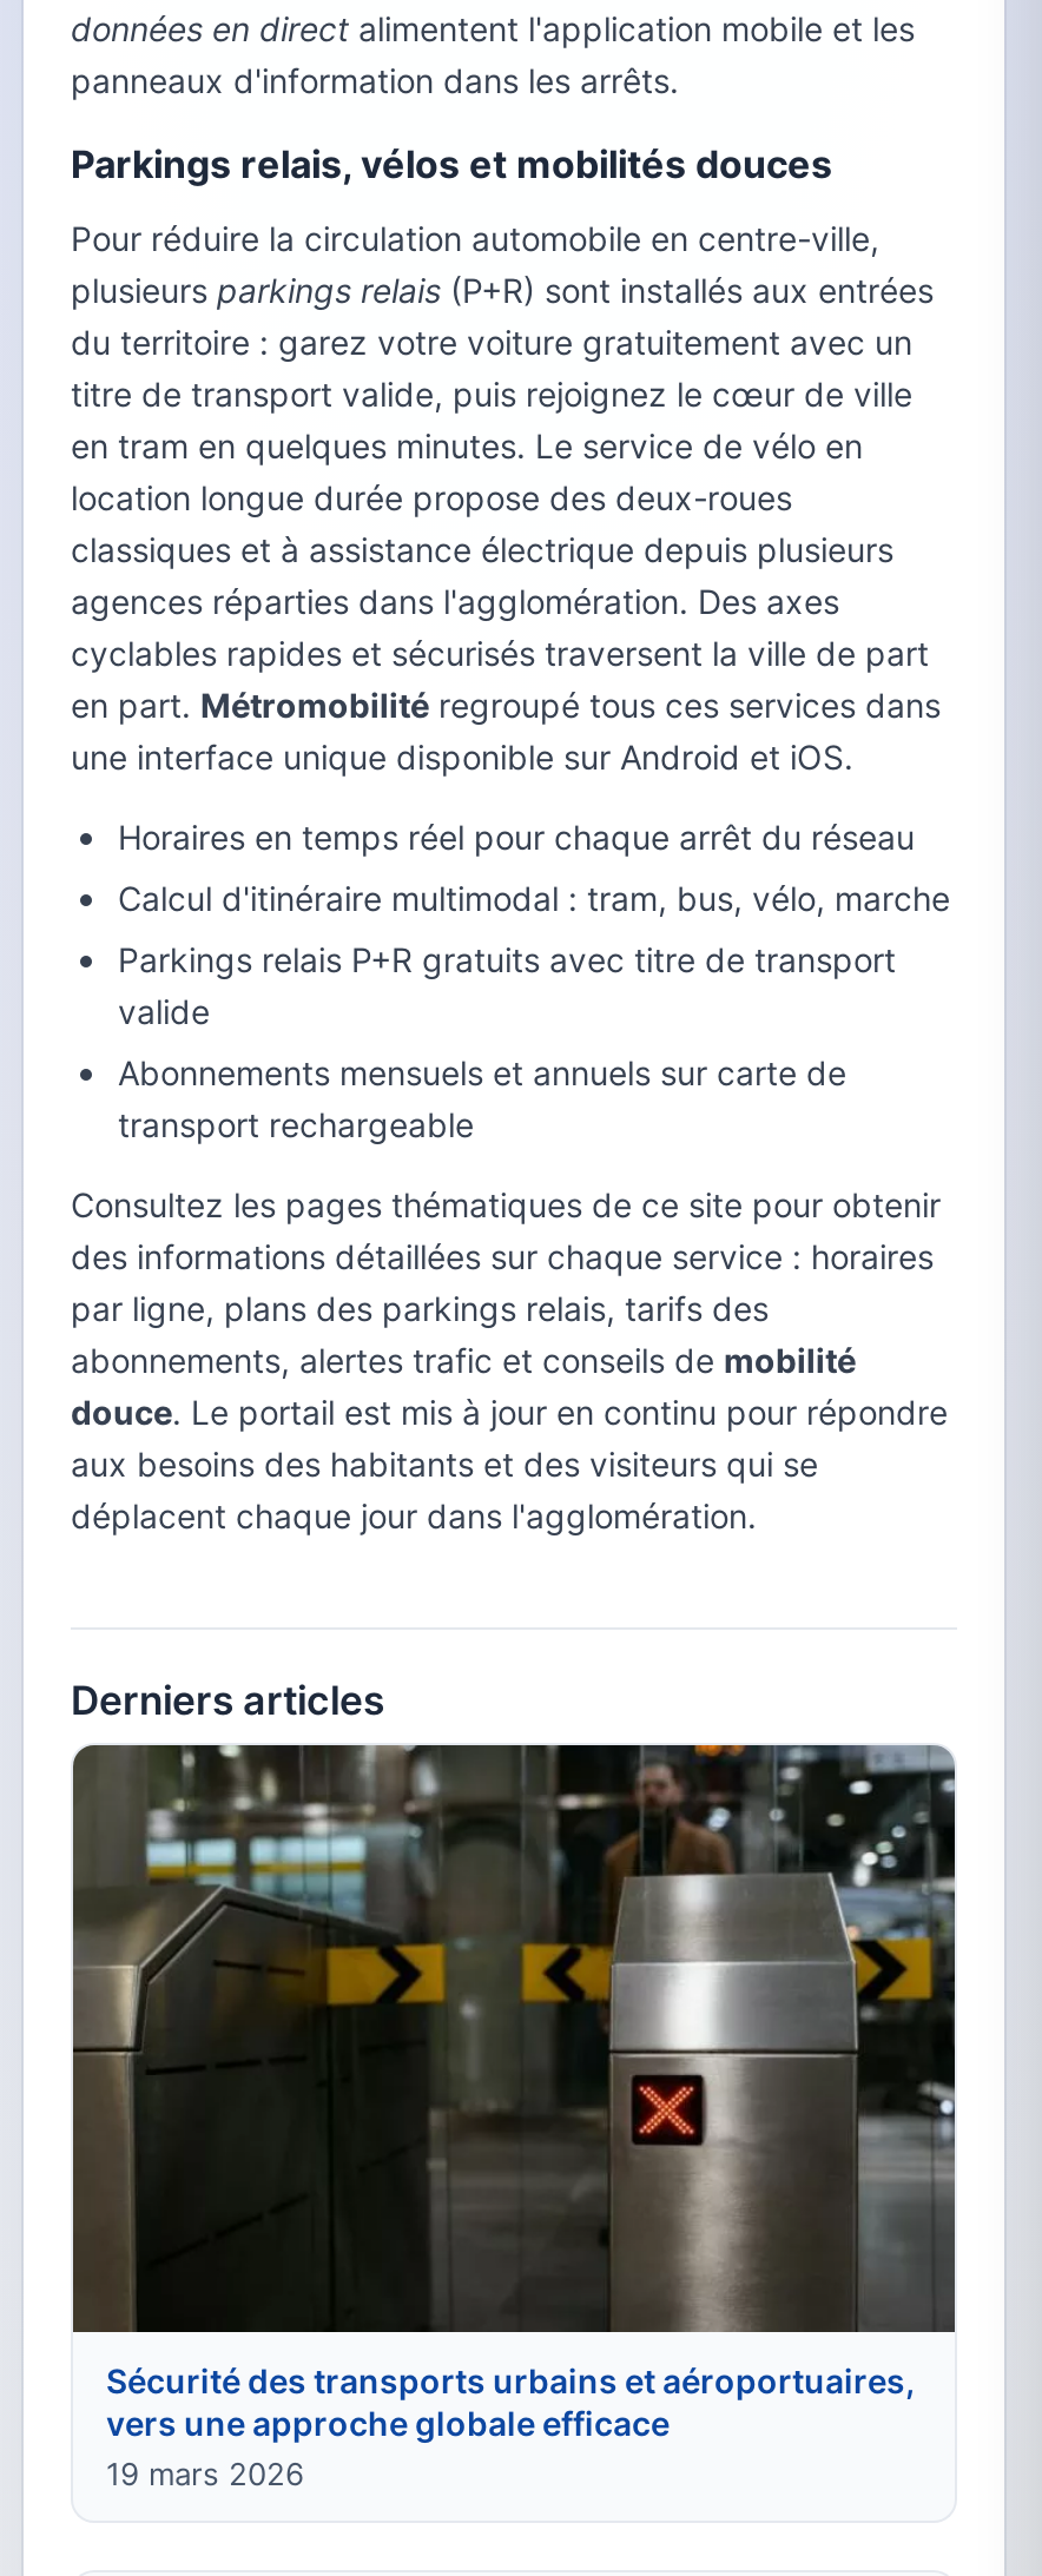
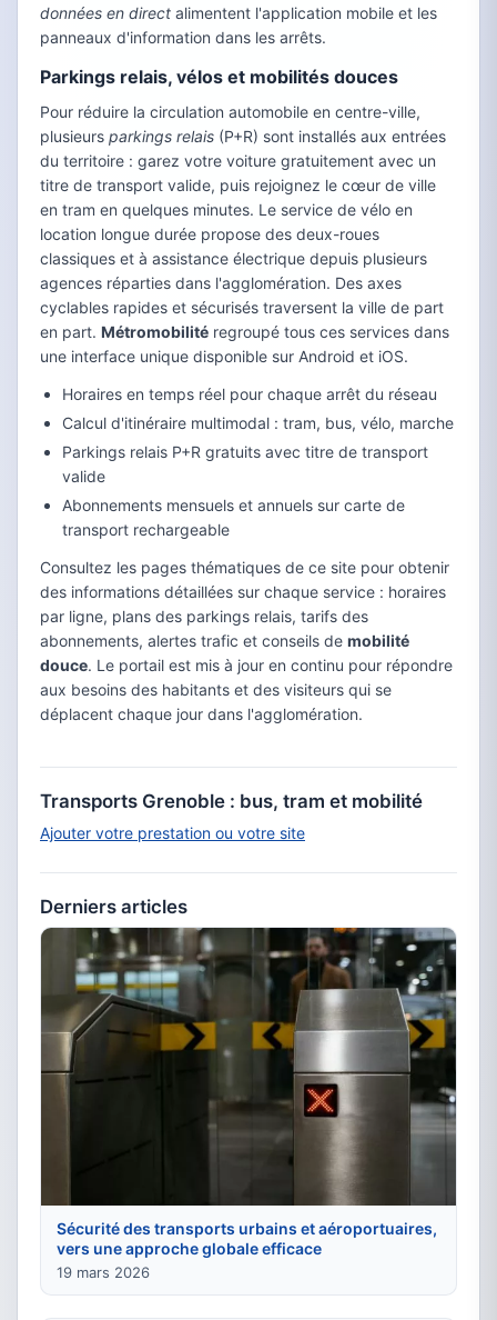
none -> [40,790,423,843] Transports Grenoble : bus, tram et mobilité | Ajouter votre prestation ou votre site

